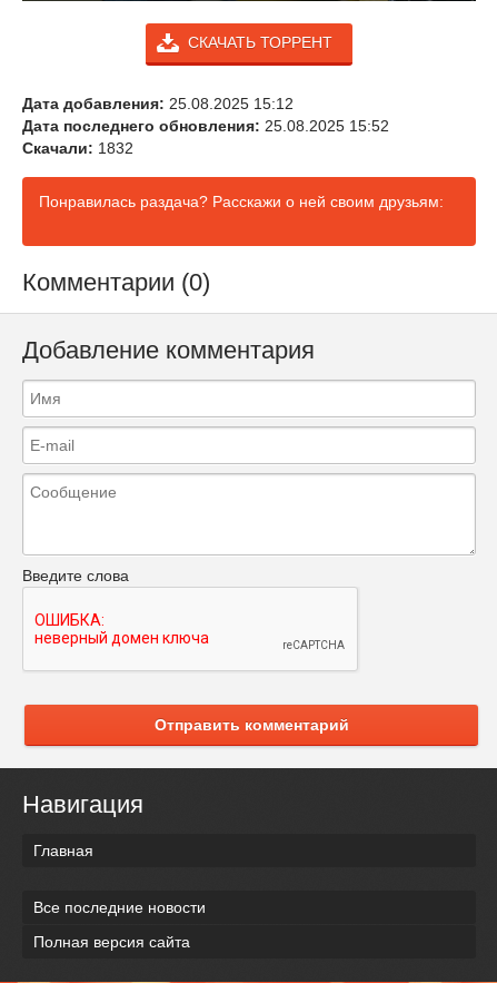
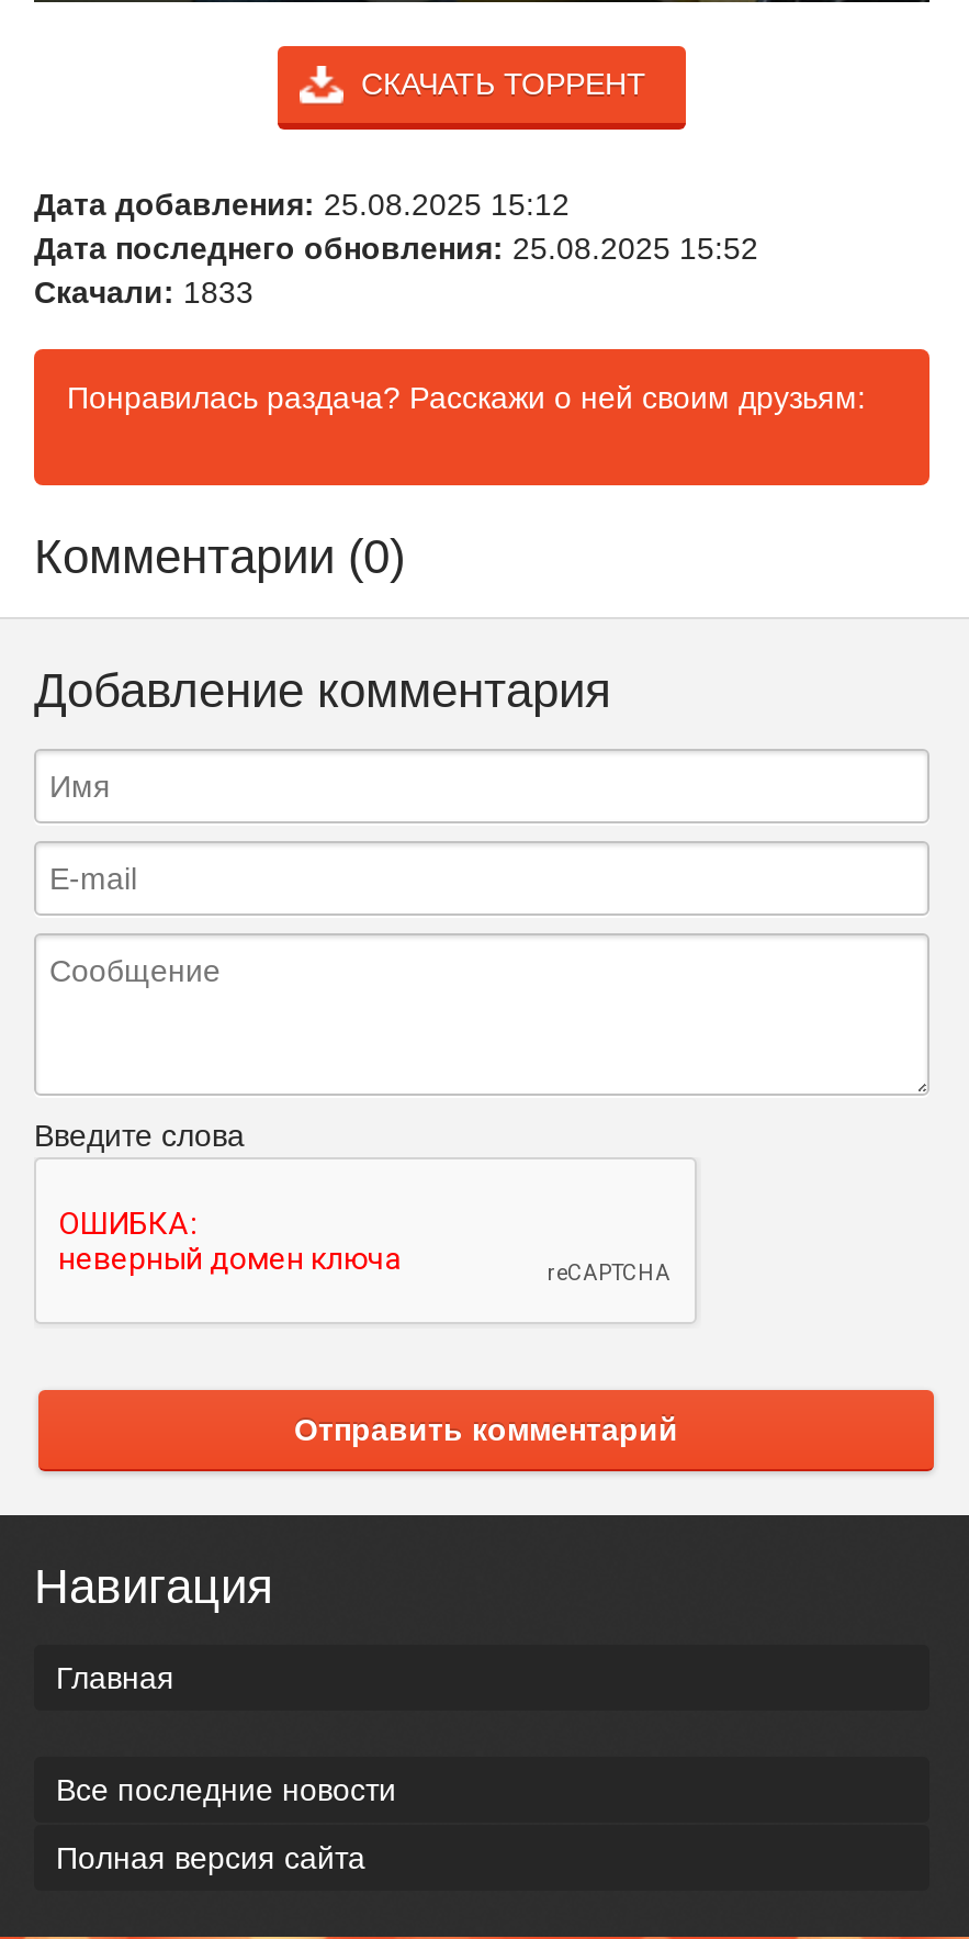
[22,139,133,157] Скачали: 1832 -> [34,274,253,309] Скачали: 1833

